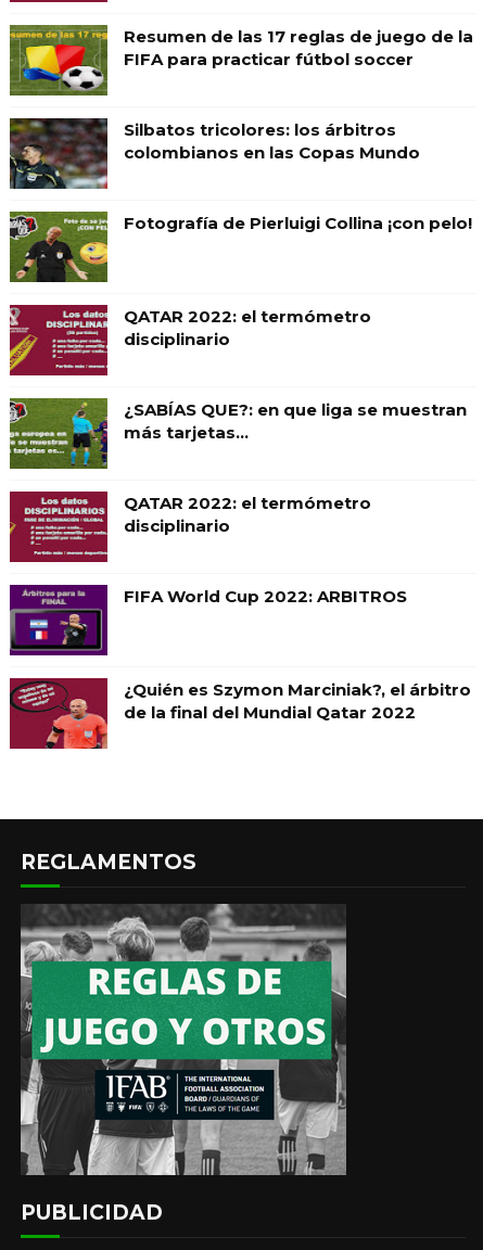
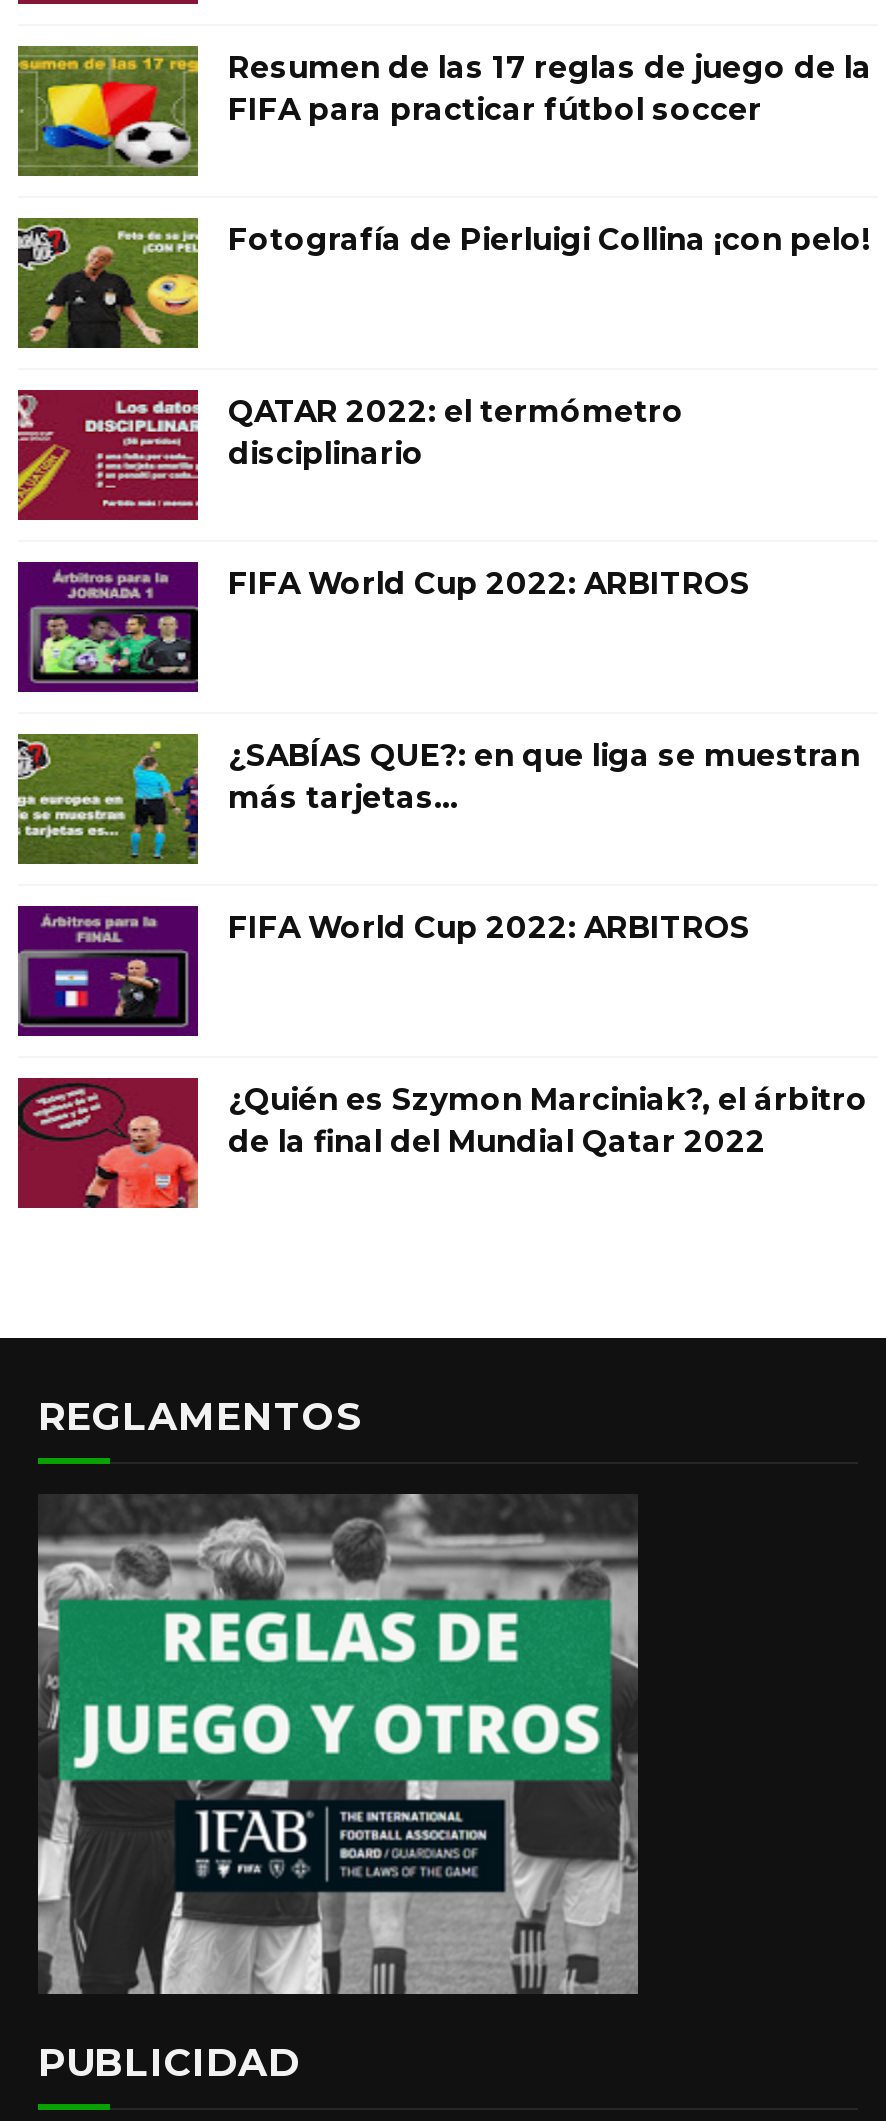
[10,117,420,190] [image] | Silbatos tricolores: los árbitros | colombianos en las Copas Mundo -> none
none -> [16,562,750,692] [image] | FIFA World Cup 2022: ARBITROS
[9,492,371,562] [image] | QATAR 2022: el termómetro | disciplinario -> none

